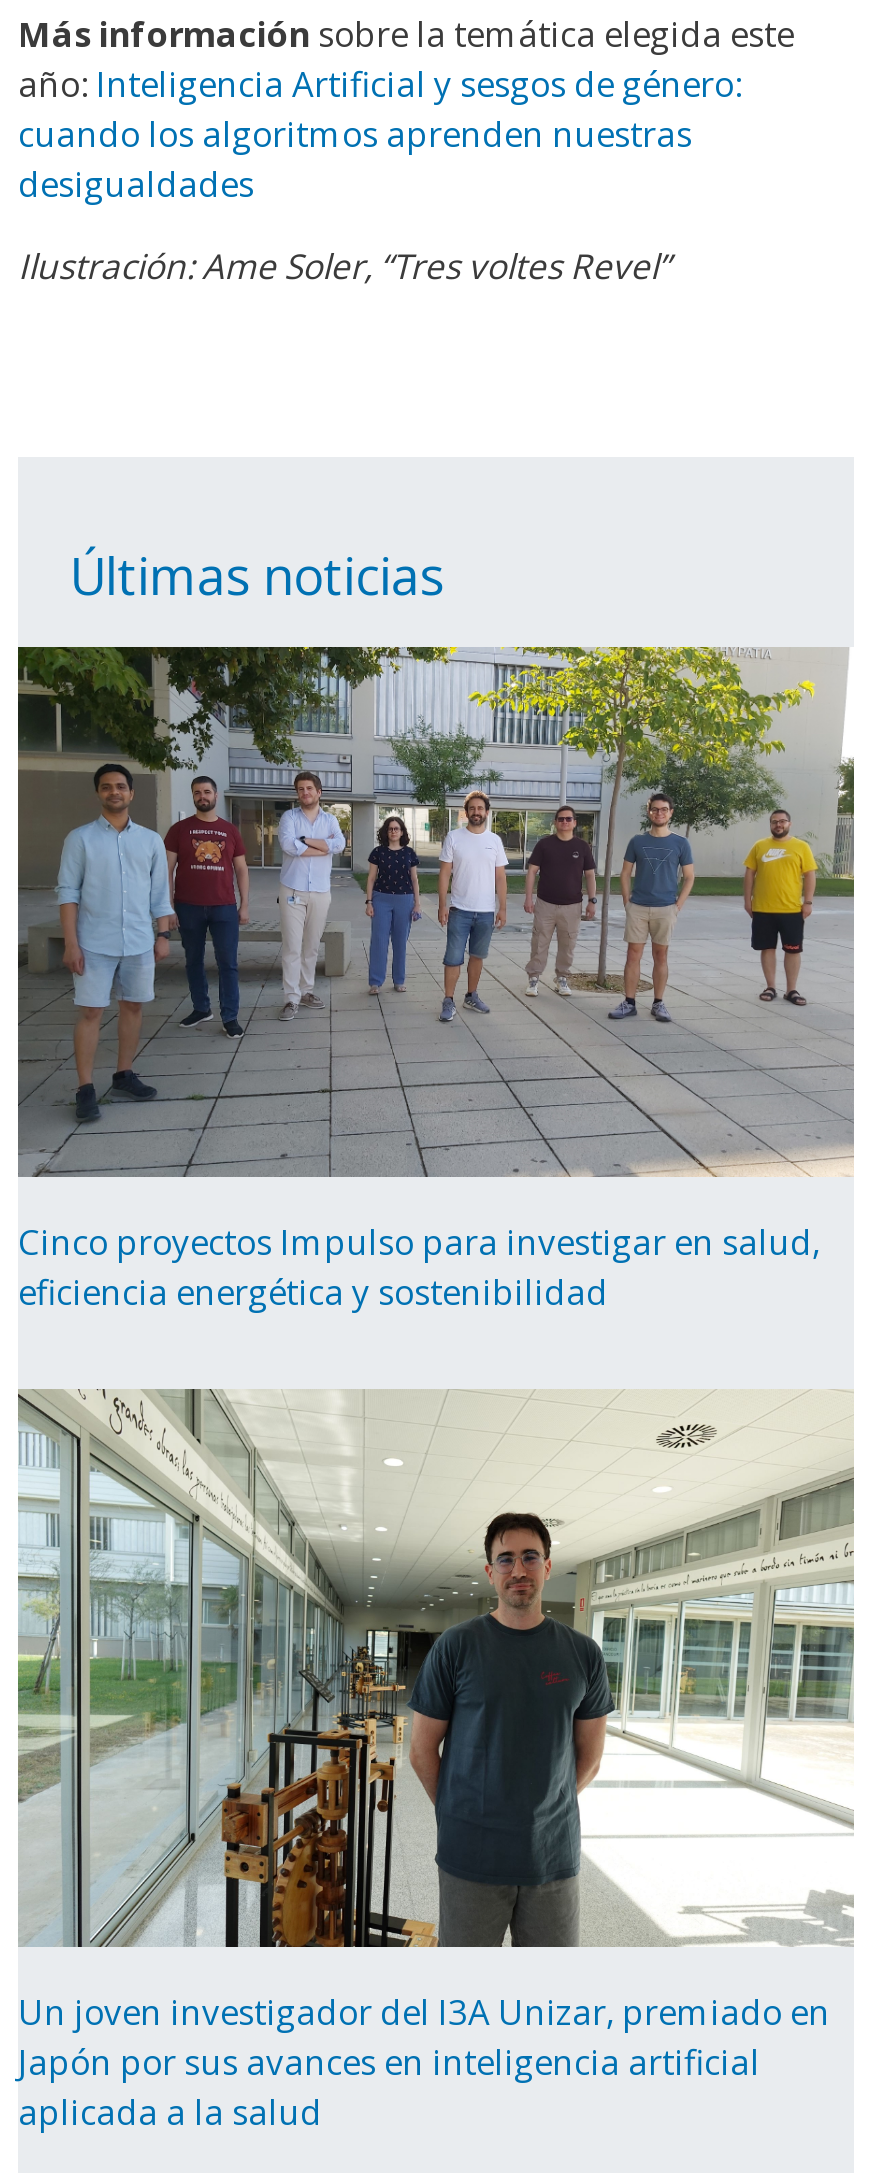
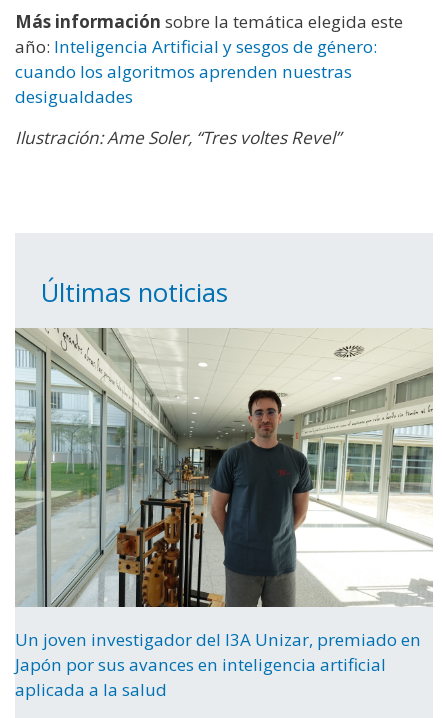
[16,645,856,1316] [image] | Cinco proyectos Impulso para investigar en salud, | eficiencia energética y sostenibilidad -> none

